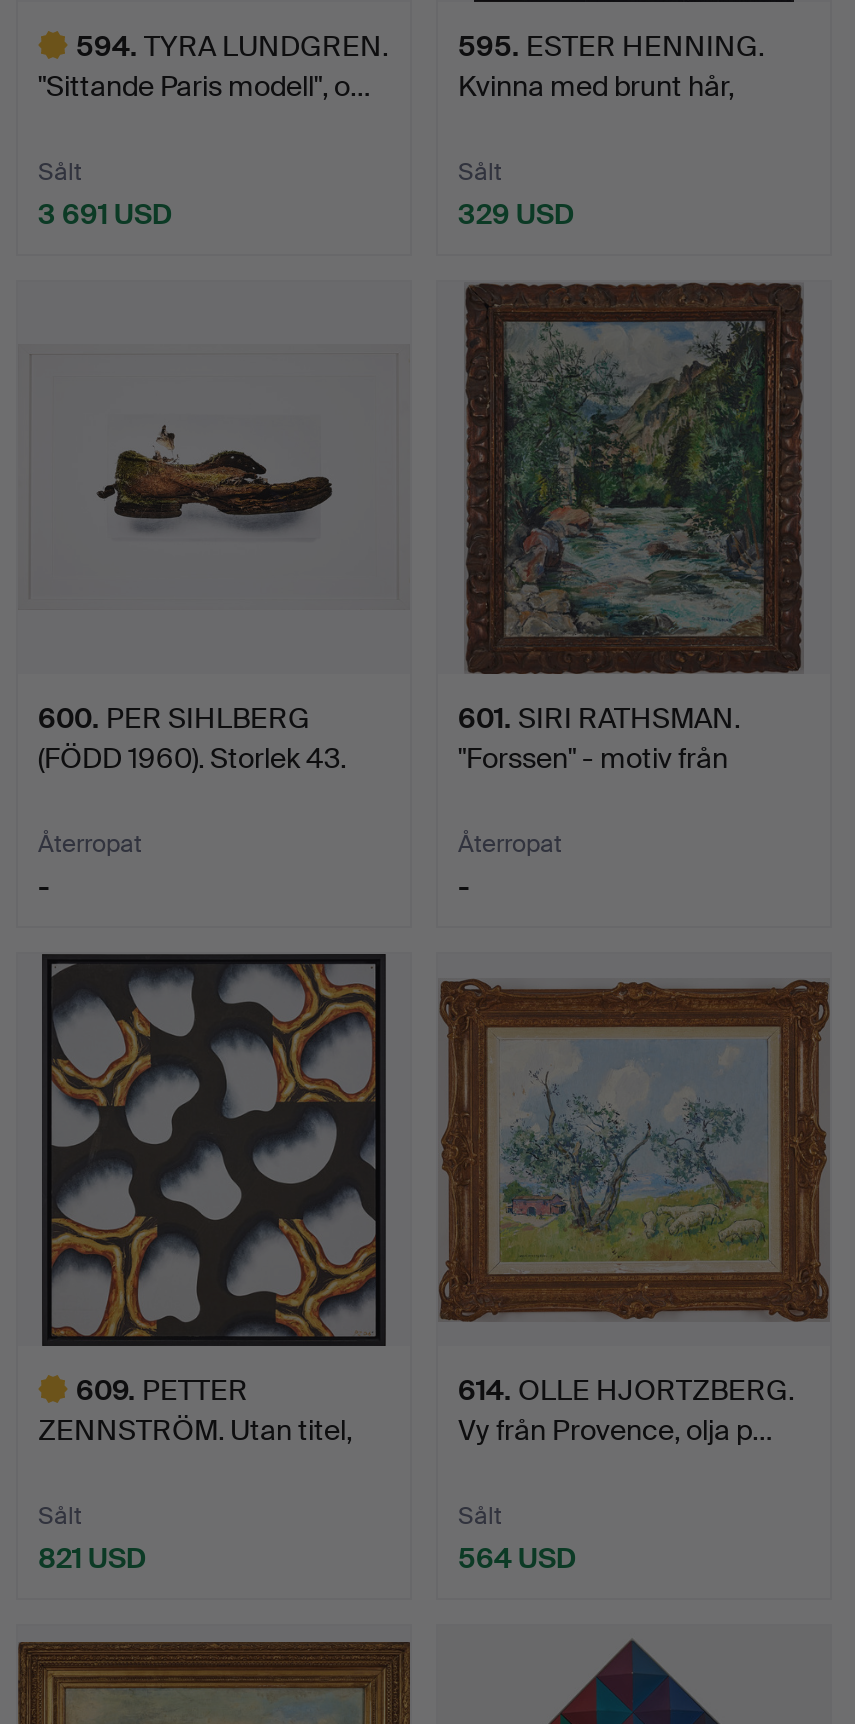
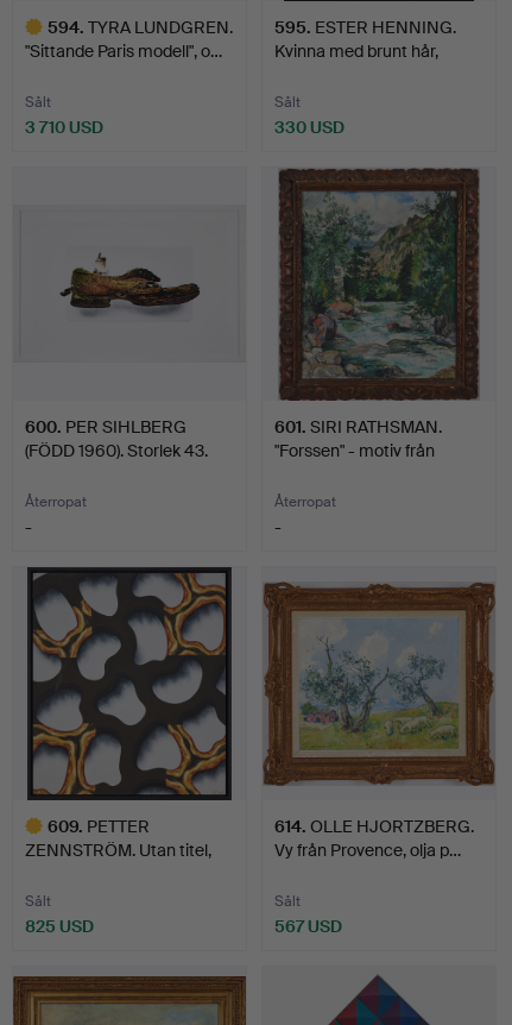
[38,196,172,232] 3 691 USD -> [25,116,103,138] 3 710 USD
[458,196,574,232] 329 USD -> [274,116,345,138] 330 USD
[38,1540,146,1576] 821 USD -> [25,915,94,937] 825 USD
[458,1540,576,1576] 564 USD -> [274,915,342,937] 567 USD

